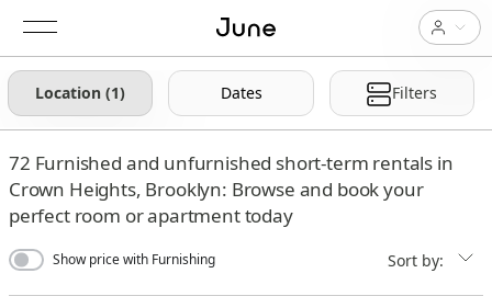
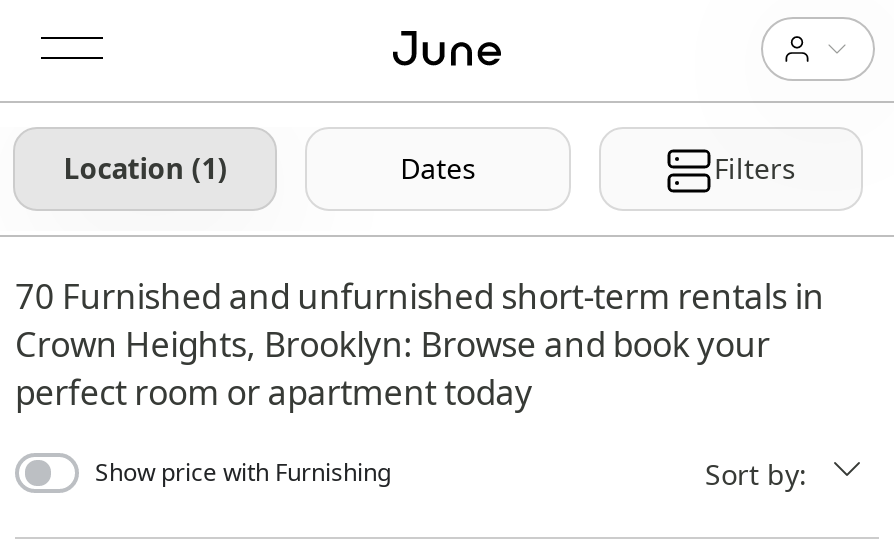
[9,150,453,175] 72 Furnished and unfurnished short-term rentals in -> [15,273,824,319] 70 Furnished and unfurnished short-term rentals in

